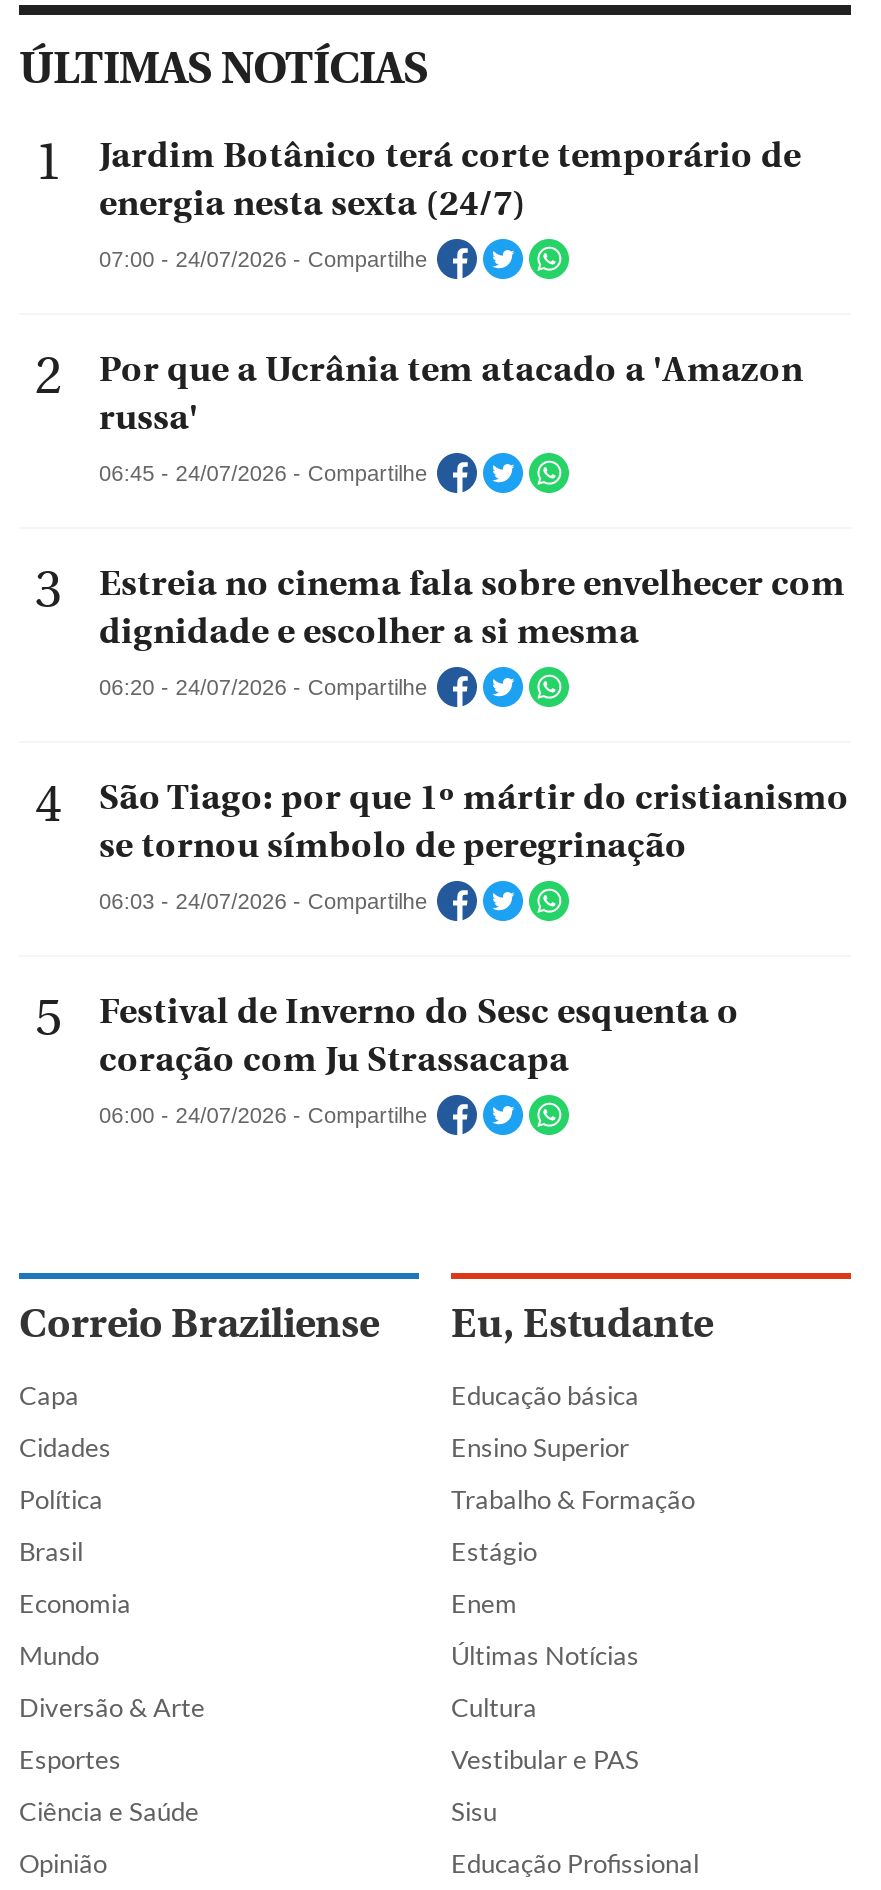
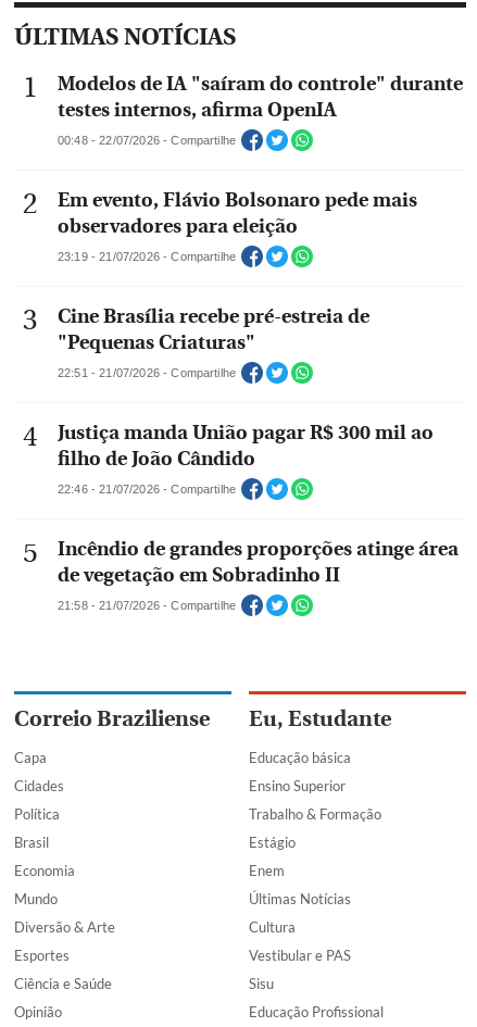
[99,135,801,225] Jardim Botânico terá corte temporário de | energia nesta sexta (24/7) -> [58,73,463,122] Modelos de IA "saíram do controle" durante | testes internos, afirma OpenIA
[99,248,427,272] 07:00 - 24/07/2026 - Compartilhe -> [58,134,236,147] 00:48 - 22/07/2026 - Compartilhe
[99,349,803,439] Por que a Ucrânia tem atacado a 'Amazon | russa' -> [58,189,417,238] Em evento, Flávio Bolsonaro pede mais | observadores para eleição
[99,462,427,486] 06:45 - 24/07/2026 - Compartilhe -> [58,250,236,263] 23:19 - 21/07/2026 - Compartilhe
[99,563,845,653] Estreia no cinema fala sobre envelhecer com | dignidade e escolher a si mesma -> [58,305,369,354] Cine Brasília recebe pré-estreia de | "Pequenas Criaturas"
[99,676,427,700] 06:20 - 24/07/2026 - Compartilhe -> [58,367,236,380] 22:51 - 21/07/2026 - Compartilhe
[99,777,849,867] São Tiago: por que 1º mártir do cristianismo | se tornou símbolo de peregrinação -> [58,422,434,470] Justiça manda União pagar R$ 300 mil ao | filho de João Cândido
[99,890,427,914] 06:03 - 24/07/2026 - Compartilhe -> [58,483,236,496] 22:46 - 21/07/2026 - Compartilhe
[99,991,739,1081] Festival de Inverno do Sesc esquenta o | coração com Ju Strassacapa -> [58,538,459,587] Incêndio de grandes proporções atinge área | de vegetação em Sobradinho II
[99,1104,427,1128] 06:00 - 24/07/2026 - Compartilhe -> [58,599,236,612] 21:58 - 21/07/2026 - Compartilhe

